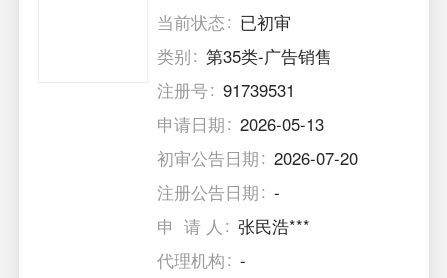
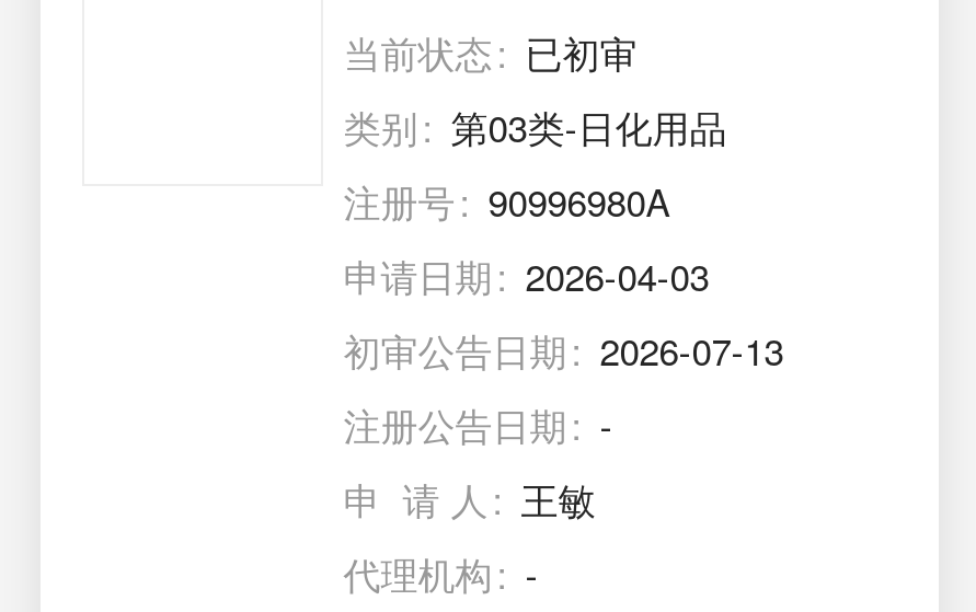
[206,44,332,68] 第35类-广告销售 -> [451,102,727,154] 第03类-日化用品
[157,78,295,102] 注册号 91739531 -> [344,176,670,229] 注册号 90996980A
[157,112,324,136] 申请日期 2026-05-13 -> [344,251,709,303] 申请日期 2026-04-03
[157,146,358,170] 初审公告日期 2026-07-20 -> [344,325,784,378] 初审公告日期 2026-07-13
[238,214,310,238] 张民浩*** -> [521,474,595,527] 王敏

